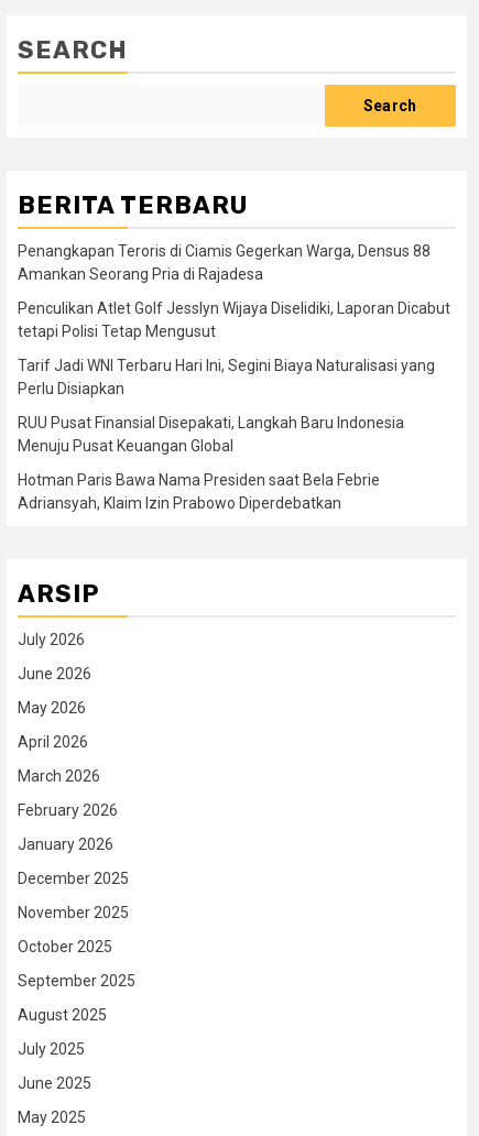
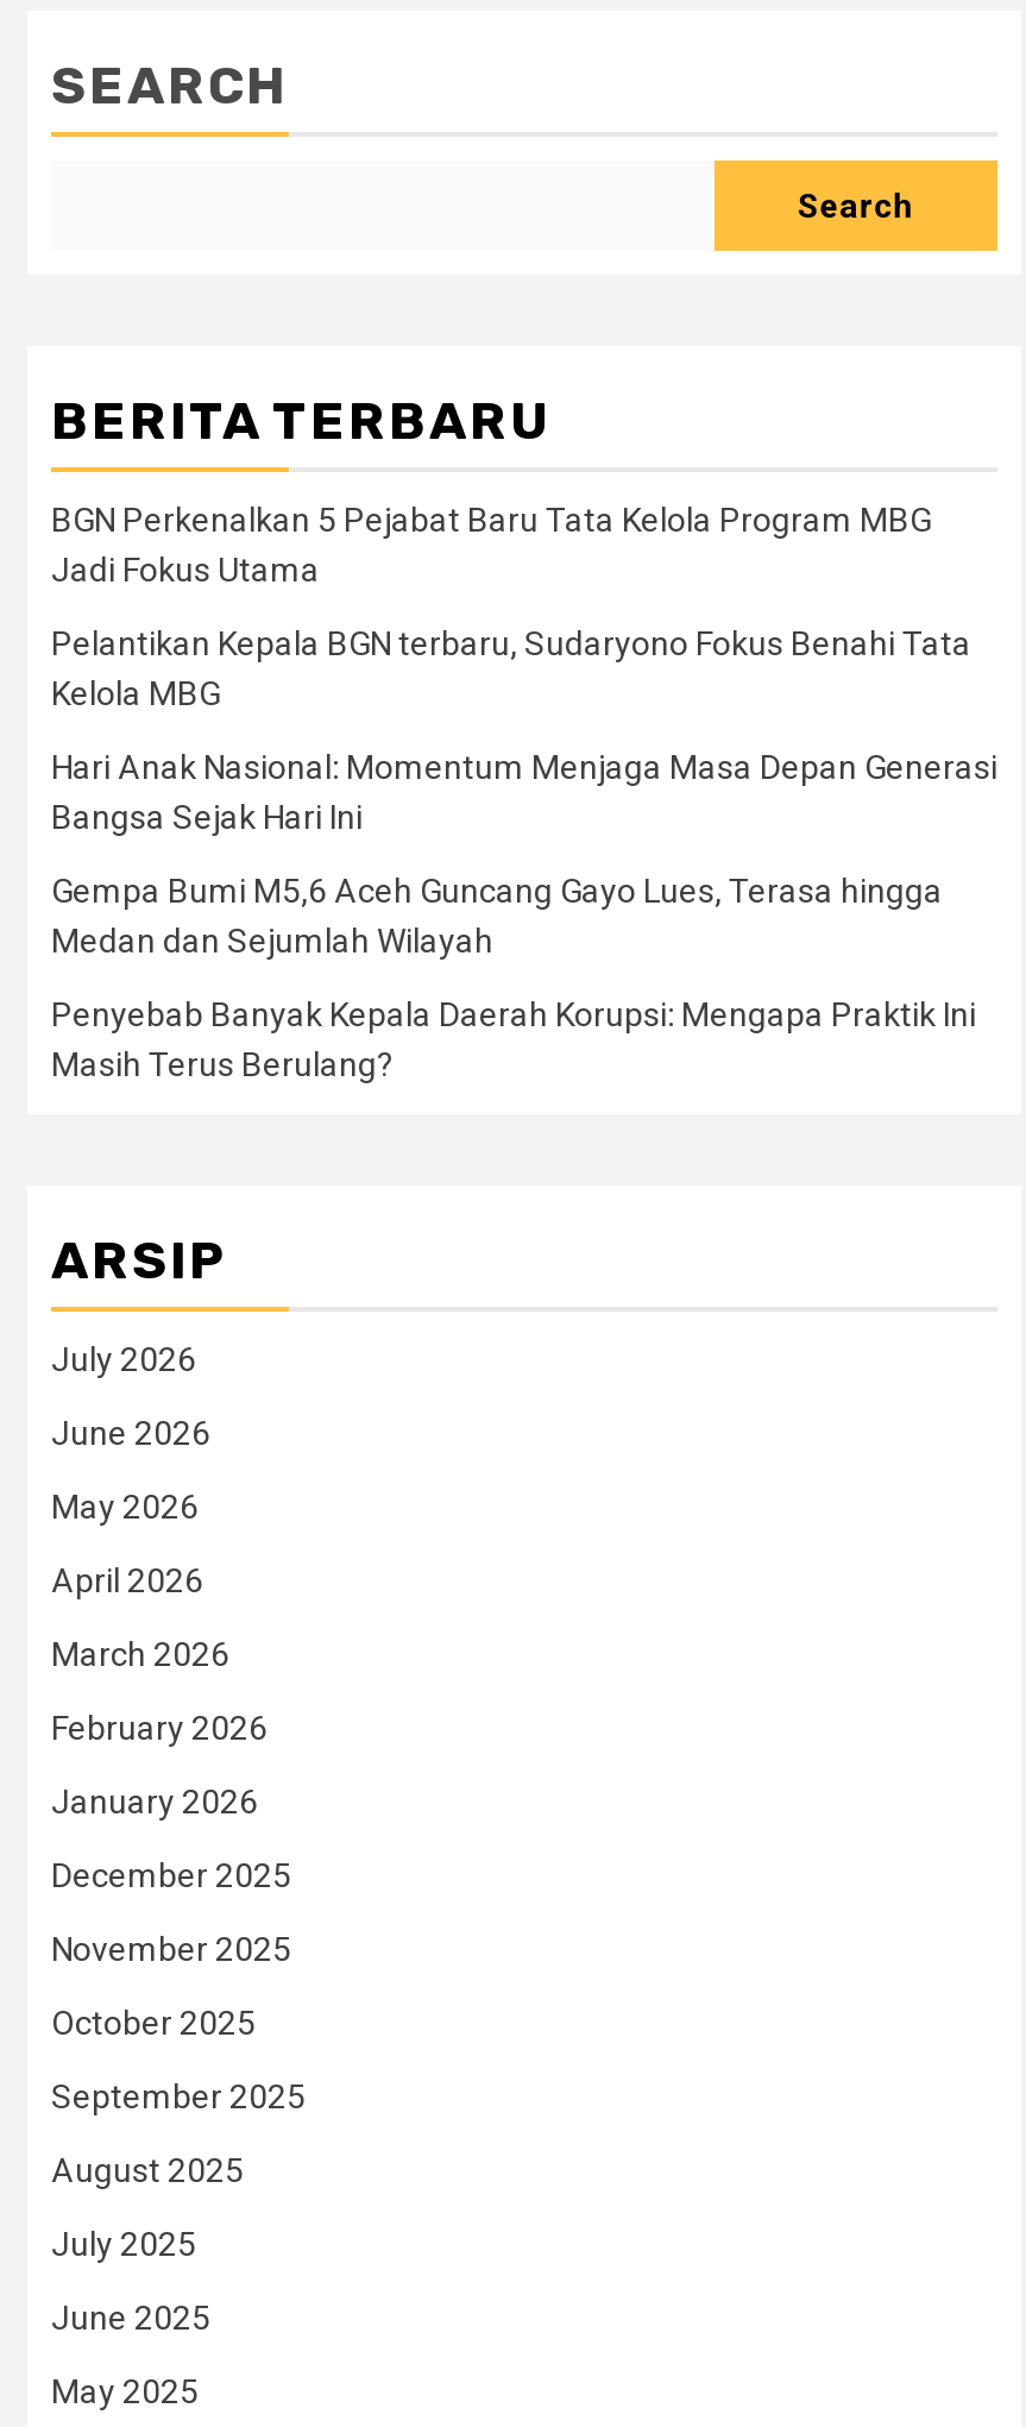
[18,242,431,283] Penangkapan Teroris di Ciamis Gegerkan Warga, Densus 88 | Amankan Seorang Pria di Rajadesa -> [51,500,931,588] BGN Perkenalkan 5 Pejabat Baru Tata Kelola Program MBG | Jadi Fokus Utama
[18,299,450,340] Penculikan Atlet Golf Jesslyn Wijaya Diselidiki, Laporan Dicabut | tetapi Polisi Tetap Mengusut -> [51,624,971,712] Pelantikan Kepala BGN terbaru, Sudaryono Fokus Benahi Tata | Kelola MBG
[18,356,435,397] Tarif Jadi WNI Terbaru Hari Ini, Segini Biaya Naturalisasi yang | Perlu Disiapkan -> [51,747,997,835] Hari Anak Nasional: Momentum Menjaga Masa Depan Generasi | Bangsa Sejak Hari Ini
[18,414,404,454] RUU Pusat Finansial Disepakati, Langkah Baru Indonesia | Menuju Pusat Keuangan Global -> [51,871,943,959] Gempa Bumi M5,6 Aceh Guncang Gayo Lues, Terasa hingga | Medan dan Sejumlah Wilayah
[18,471,380,512] Hotman Paris Bawa Nama Presiden saat Bela Febrie | Adriansyah, Klaim Izin Prabowo Diperdebatkan -> [51,995,976,1083] Penyebab Banyak Kepala Daerah Korupsi: Mengapa Praktik Ini | Masih Terus Berulang?

